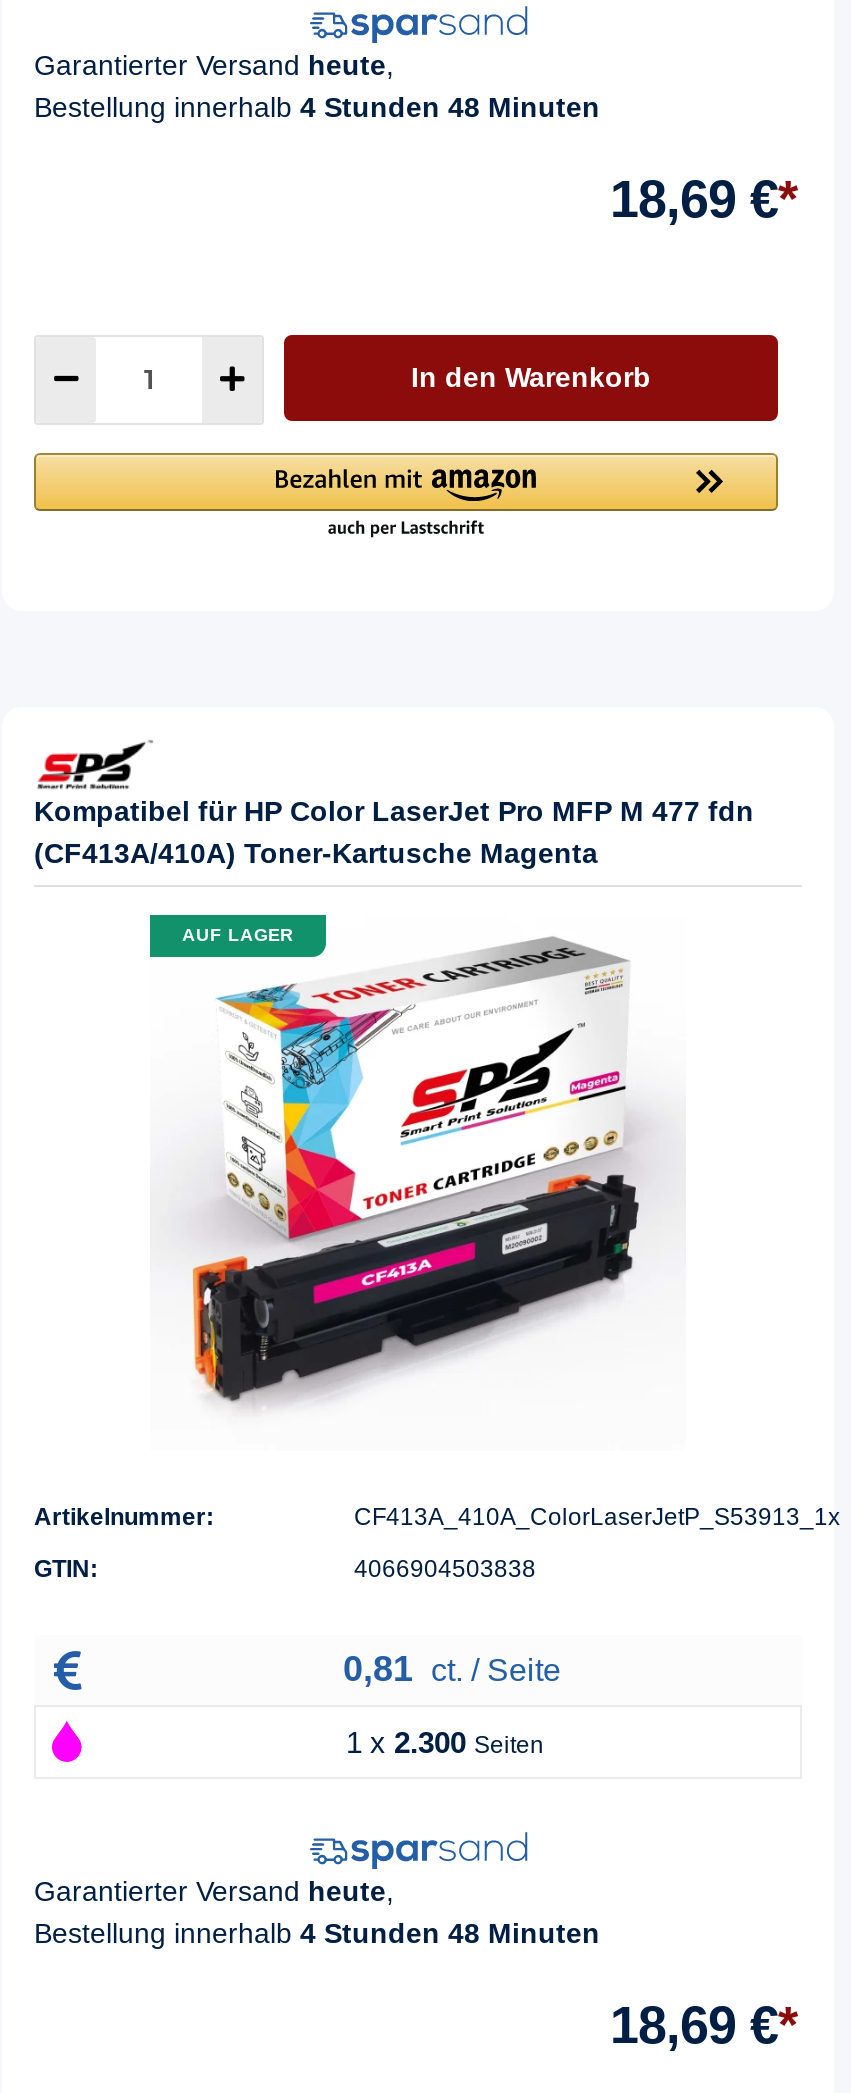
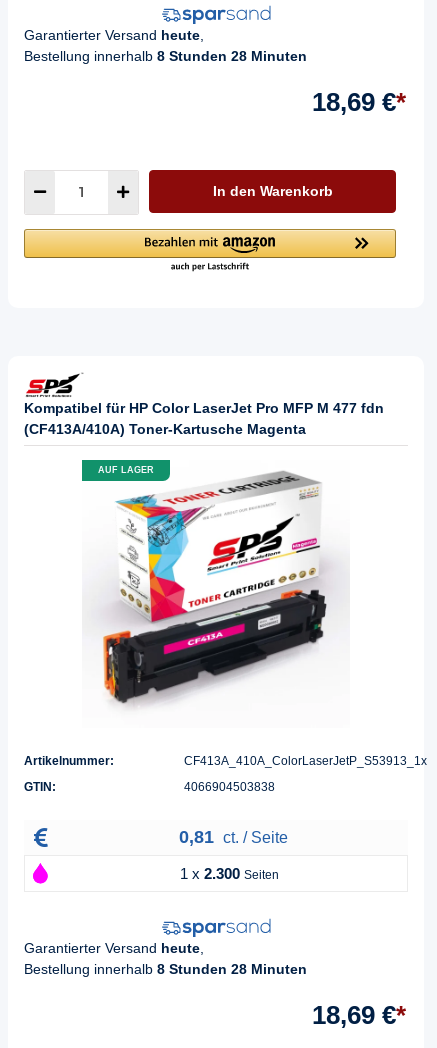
[34,90,600,122] Bestellung innerhalb 4 Stunden 48 Minuten -> [24,48,307,64] Bestellung innerhalb 8 Stunden 28 Minuten
[34,1916,600,1948] Bestellung innerhalb 4 Stunden 48 Minuten -> [24,961,307,977] Bestellung innerhalb 8 Stunden 28 Minuten

